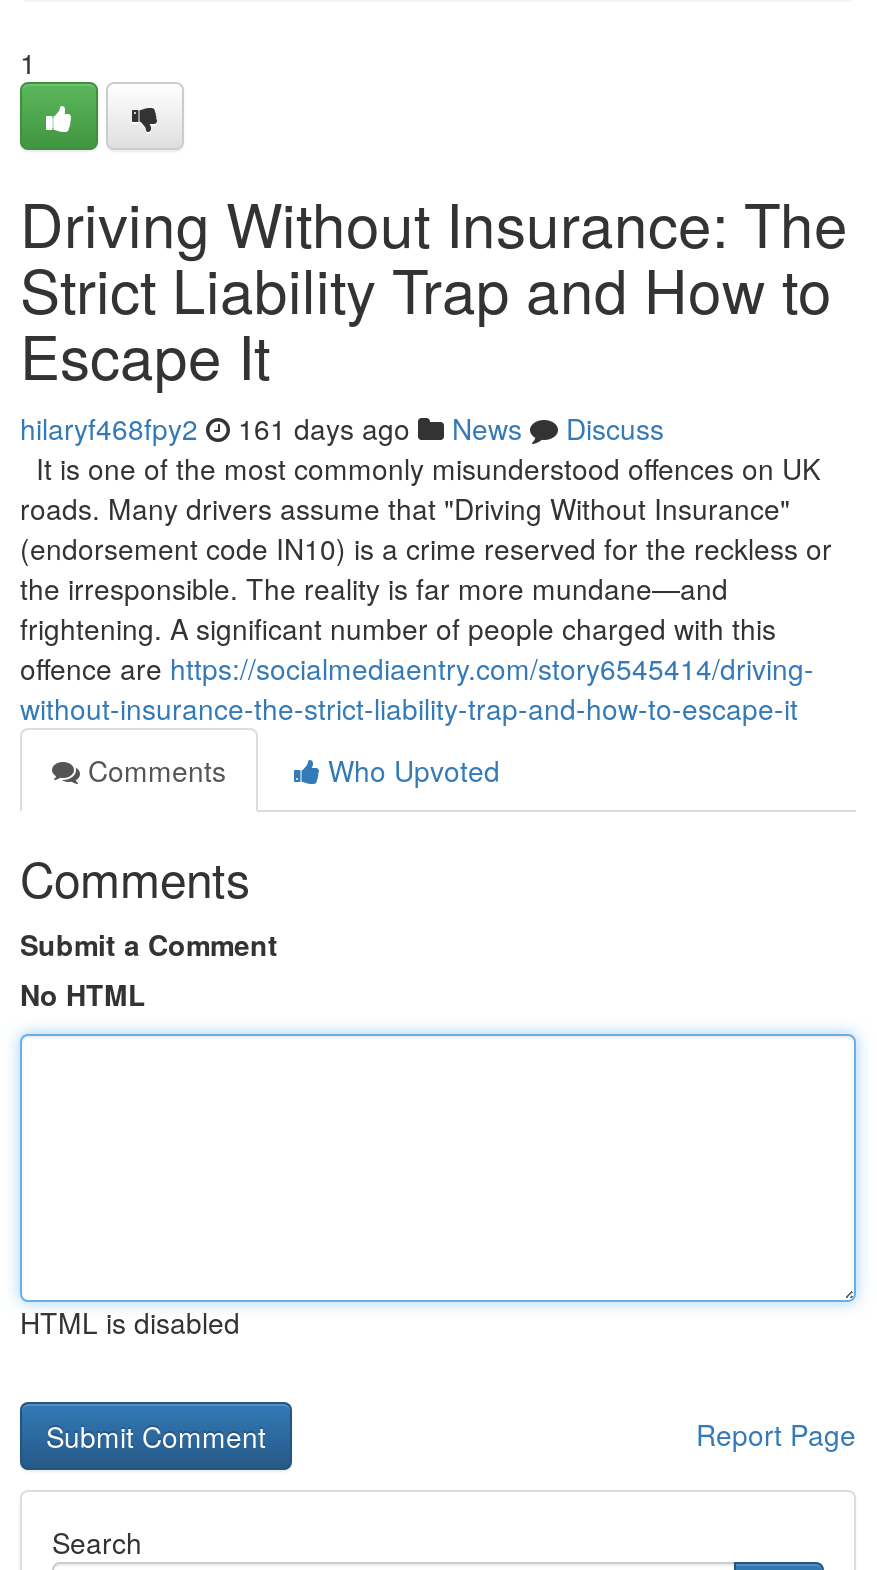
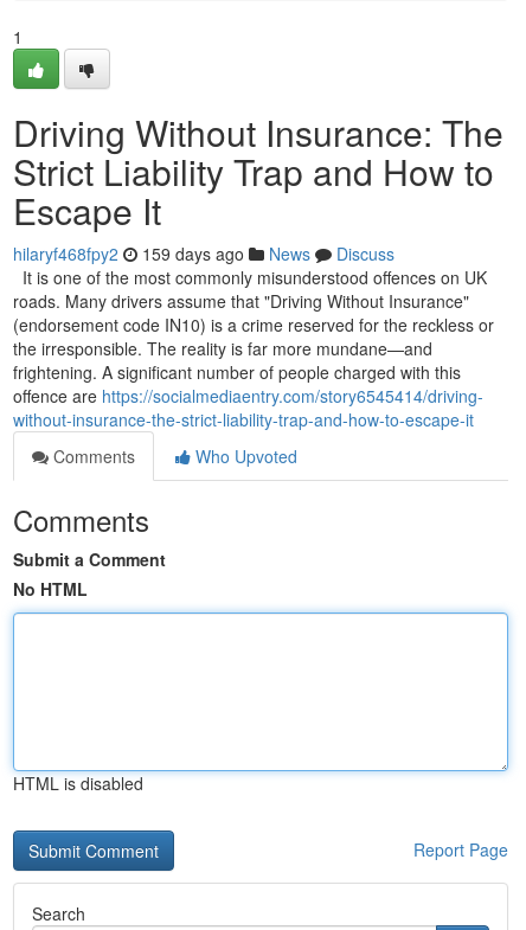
[20,408,664,448] hilaryf468fpy2 161 days ago News Discuss -> [13,242,394,265] hilaryf468fpy2 159 days ago News Discuss

